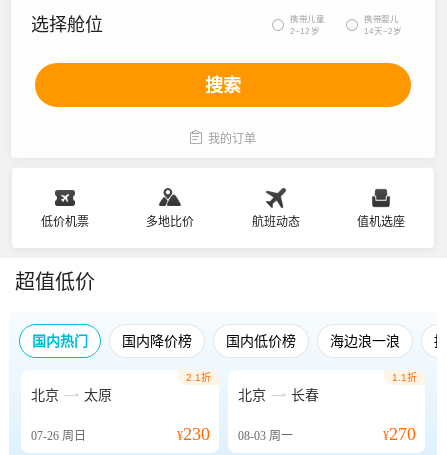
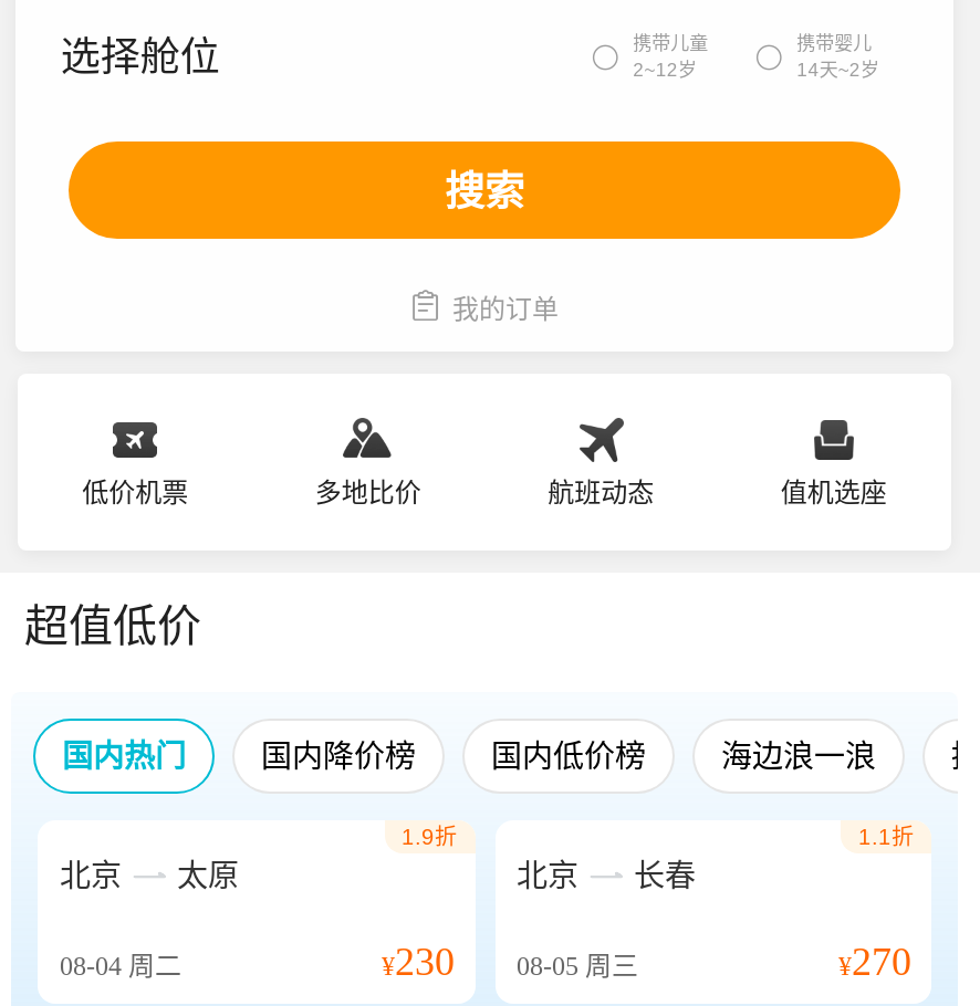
[185,372,210,383] 2.1折 -> [402,825,457,849] 1.9折
[31,429,86,443] 07-26周日 -> [60,951,181,982] 08-04周二
[176,424,292,444] ¥230 08-03周一 -> [382,940,638,984] ¥230 08-05周三

